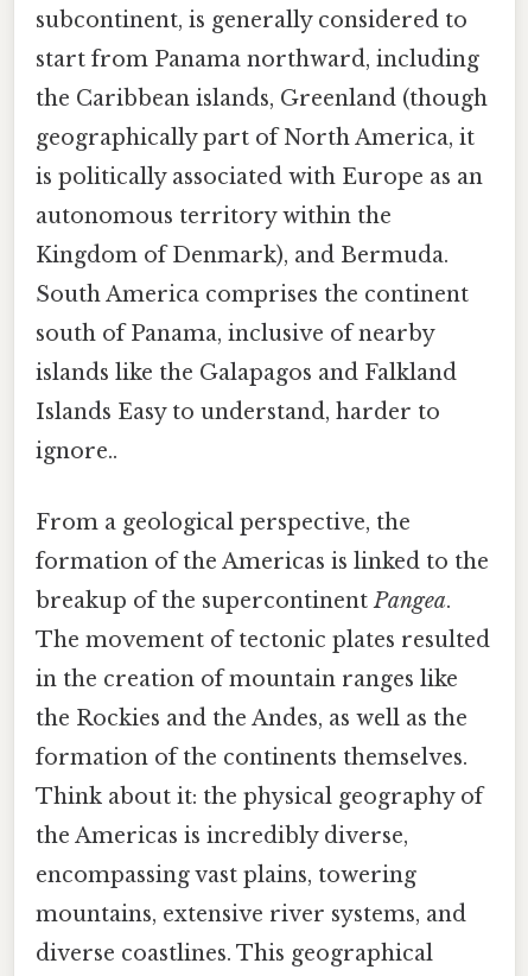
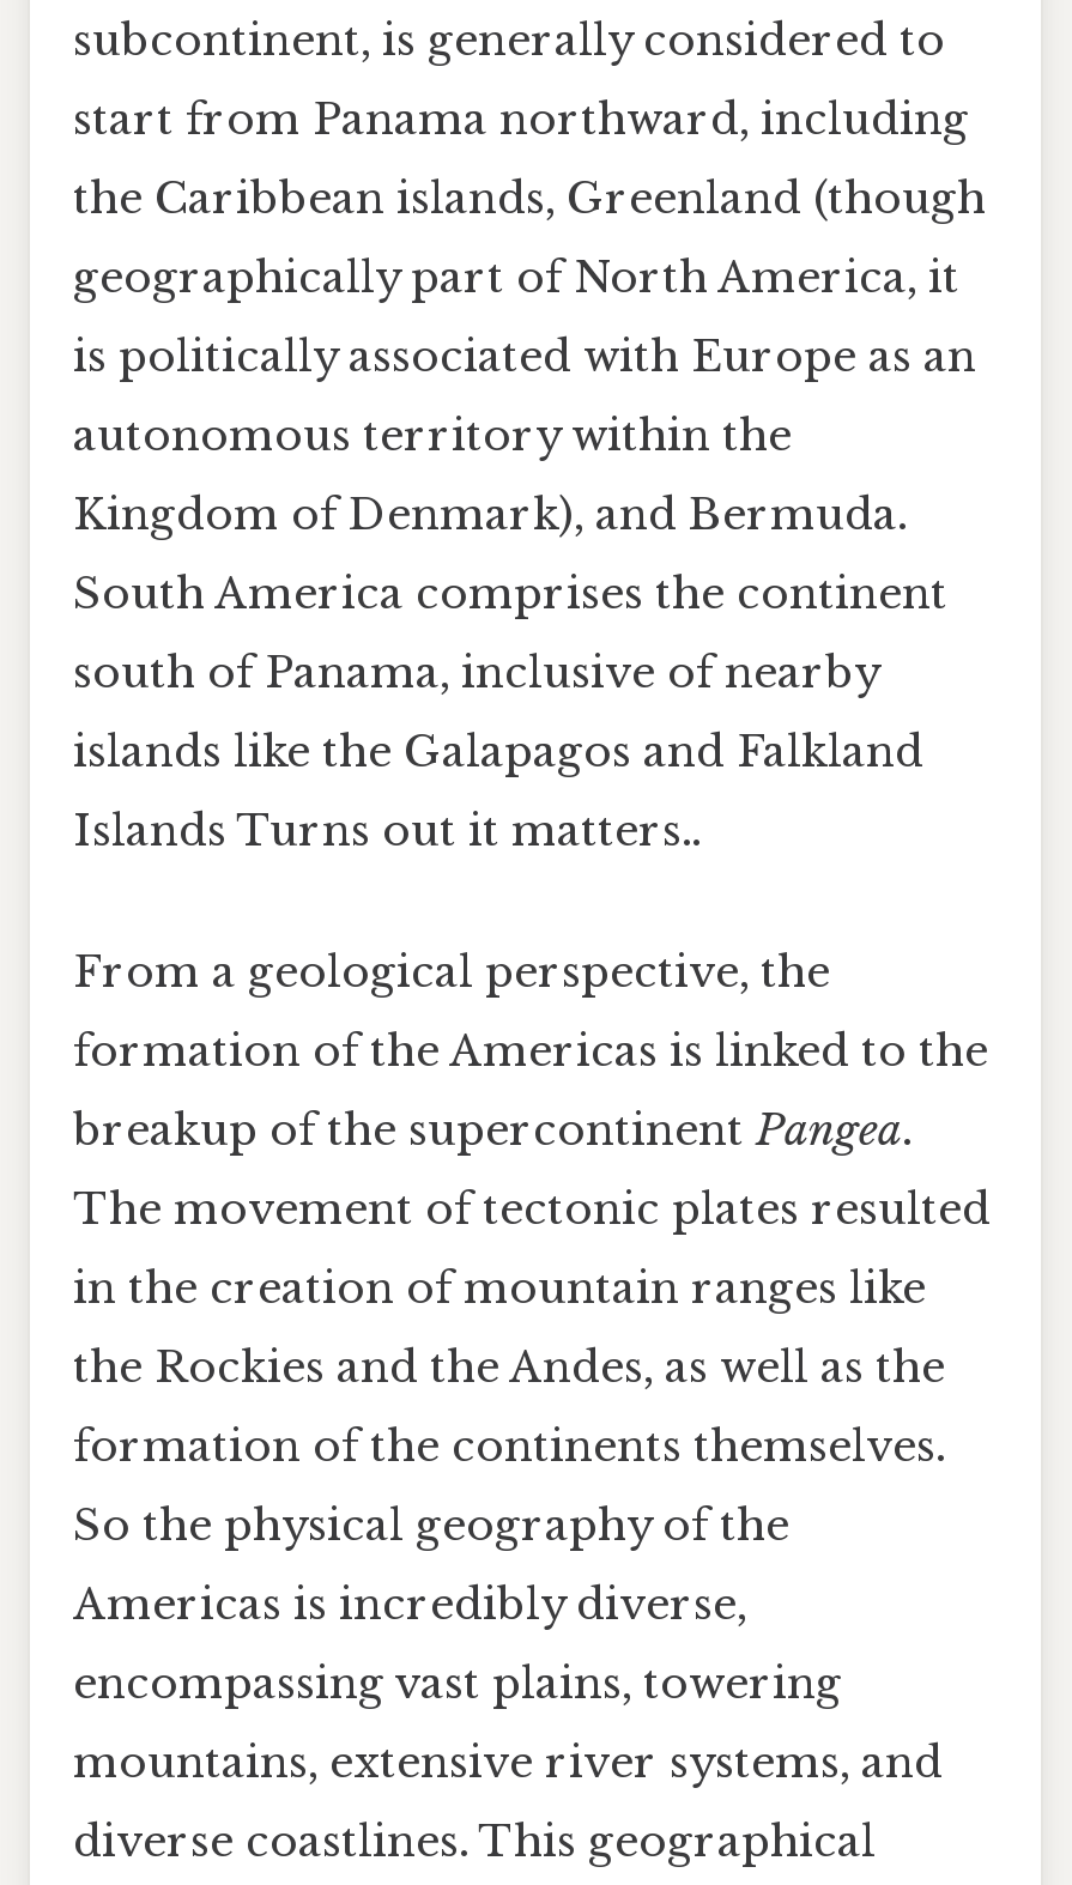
[36,399,440,465] Islands Easy to understand, harder to | ignore.. -> [73,805,701,857] Islands Turns out it matters..
[36,783,483,809] Think about it: the physical geography of -> [73,1500,789,1553] So the physical geography of the
[36,822,408,849] the Americas is incredibly diverse, -> [73,1579,746,1632] Americas is incredibly diverse,

